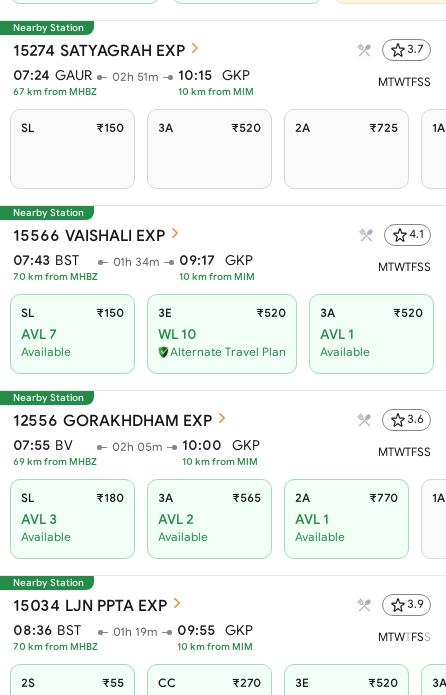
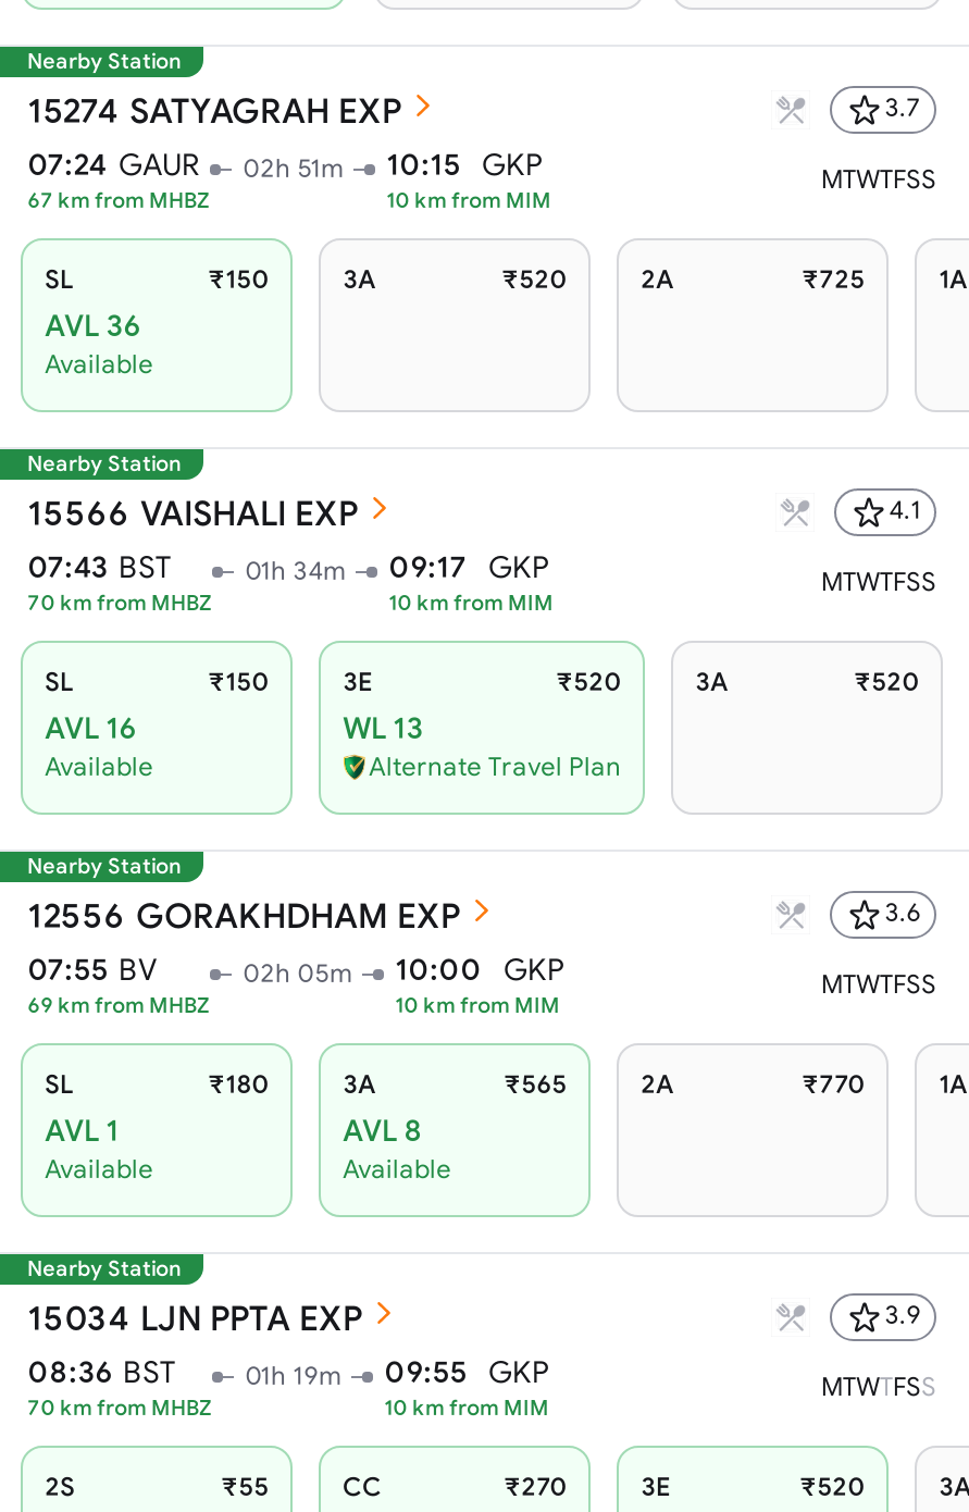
none -> [45,307,153,376] AVL 36 | Available
[21,326,57,342] AVL 7 -> [45,709,136,744] AVL 16
[158,326,197,342] WL 10 -> [343,709,423,744] WL 13
[320,326,370,358] AVL 1 | Available -> none
[21,511,57,527] AVL 3 -> [45,1112,119,1147] AVL 1
[158,511,194,527] AVL 2 -> [343,1112,423,1147] AVL 8
[295,511,345,543] AVL 1 | Available -> none

